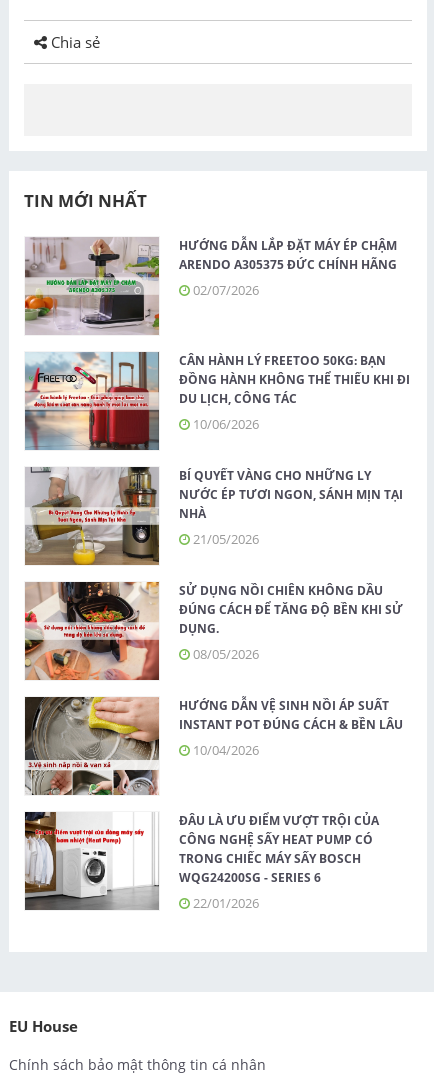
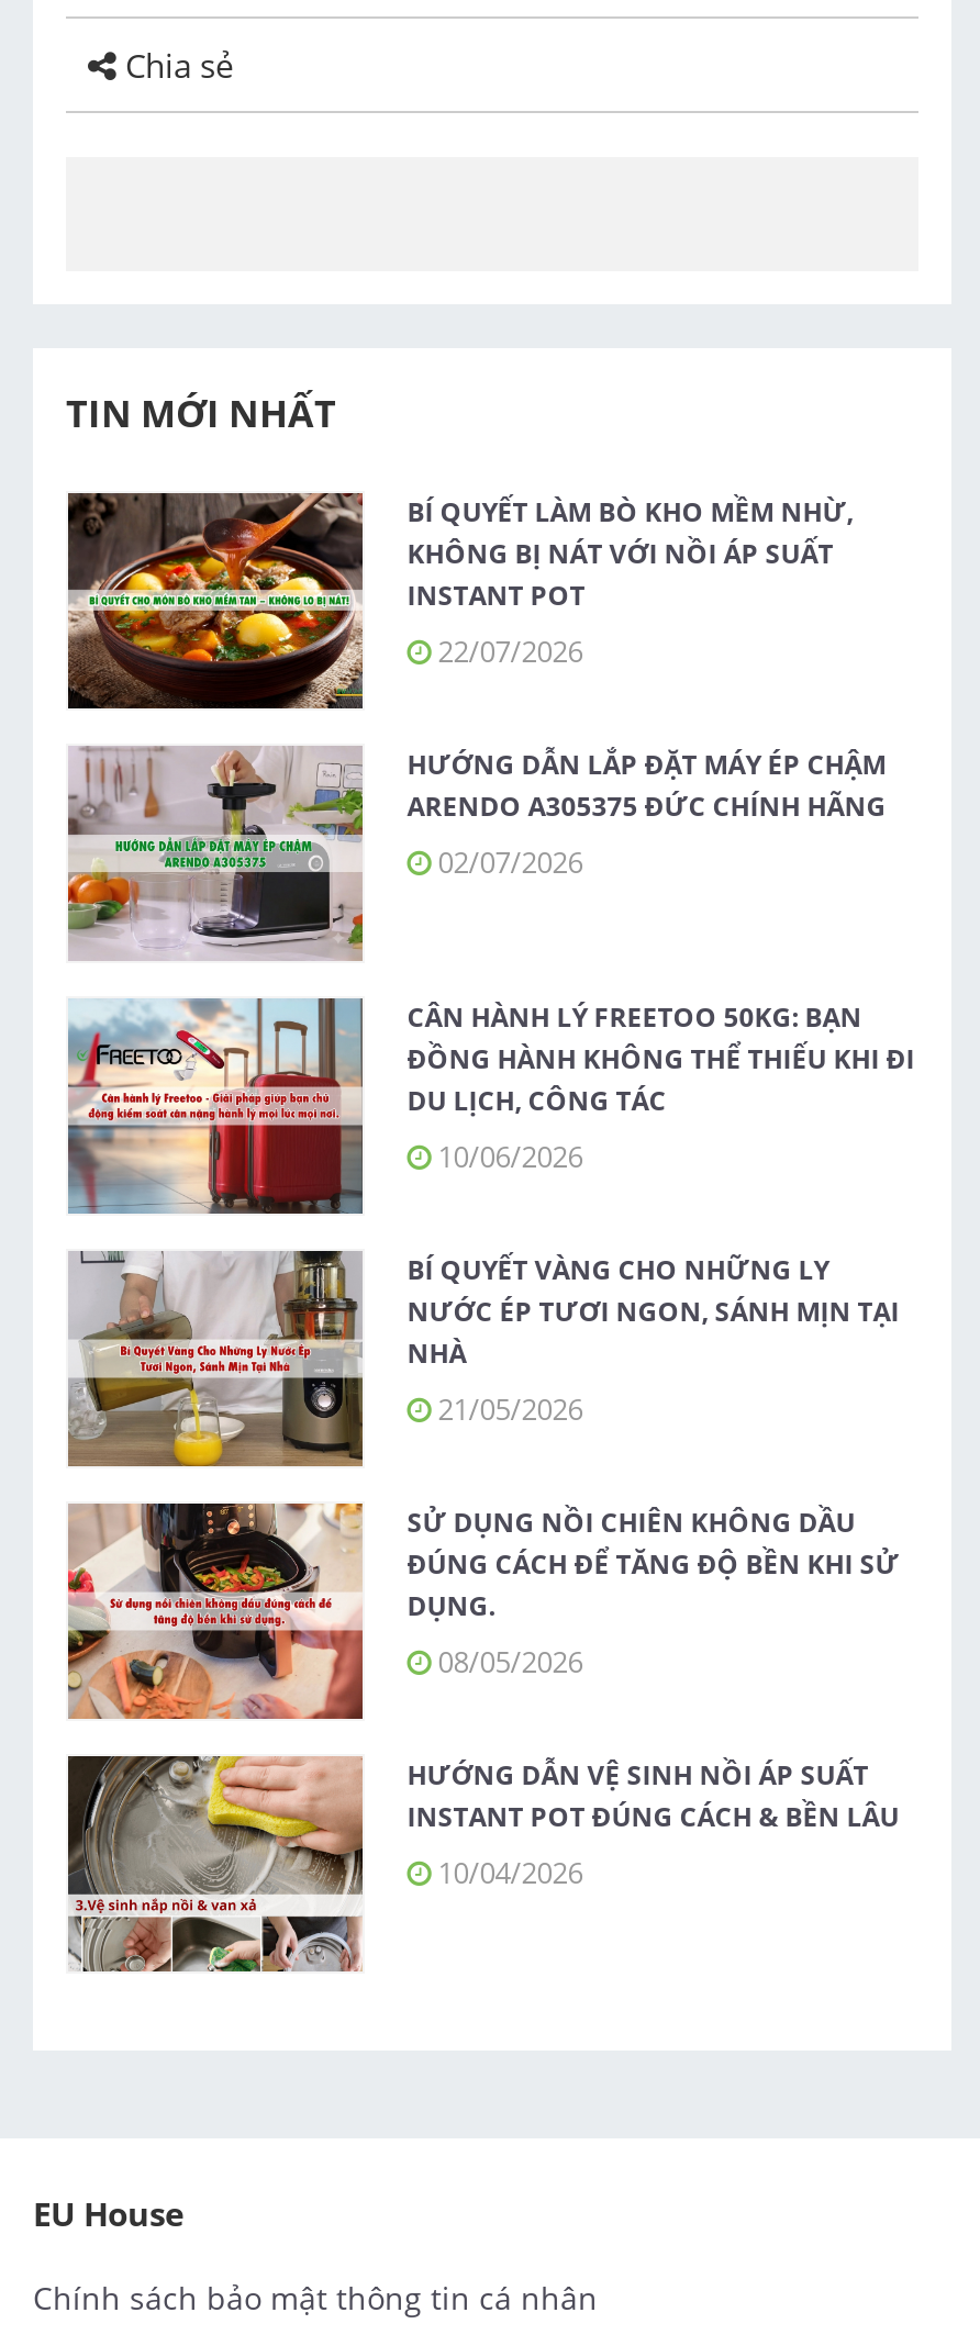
none -> [66,491,853,711] [image] | BÍ QUYẾT LÀM BÒ KHO MỀM NHỪ, | KHÔNG BỊ NÁT VỚI NỒI ÁP SUẤT | INSTANT POT | 22/07/2026
moved [23,236,410,759] -> [64,744,915,1892]: [image] | HƯỚNG DẪN LẮP ĐẶT MÁY ÉP CHẬM | ARENDO A305375 ĐỨC CHÍNH HÃNG | ... | INSTANT POT ĐÚNG CÁCH & BỀN LÂU | 10/04/2026
[24,811,379,912] [image] | ĐÂU LÀ ƯU ĐIỂM VƯỢT TRỘI CỦA | CÔNG NGHỆ SẤY HEAT PUMP CÓ | TRONG CHIẾC MÁY SẤY BOSCH | WQG24200SG - SERIES 6 | 22/01/2026 -> none

